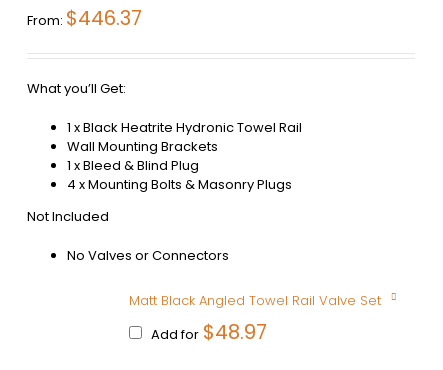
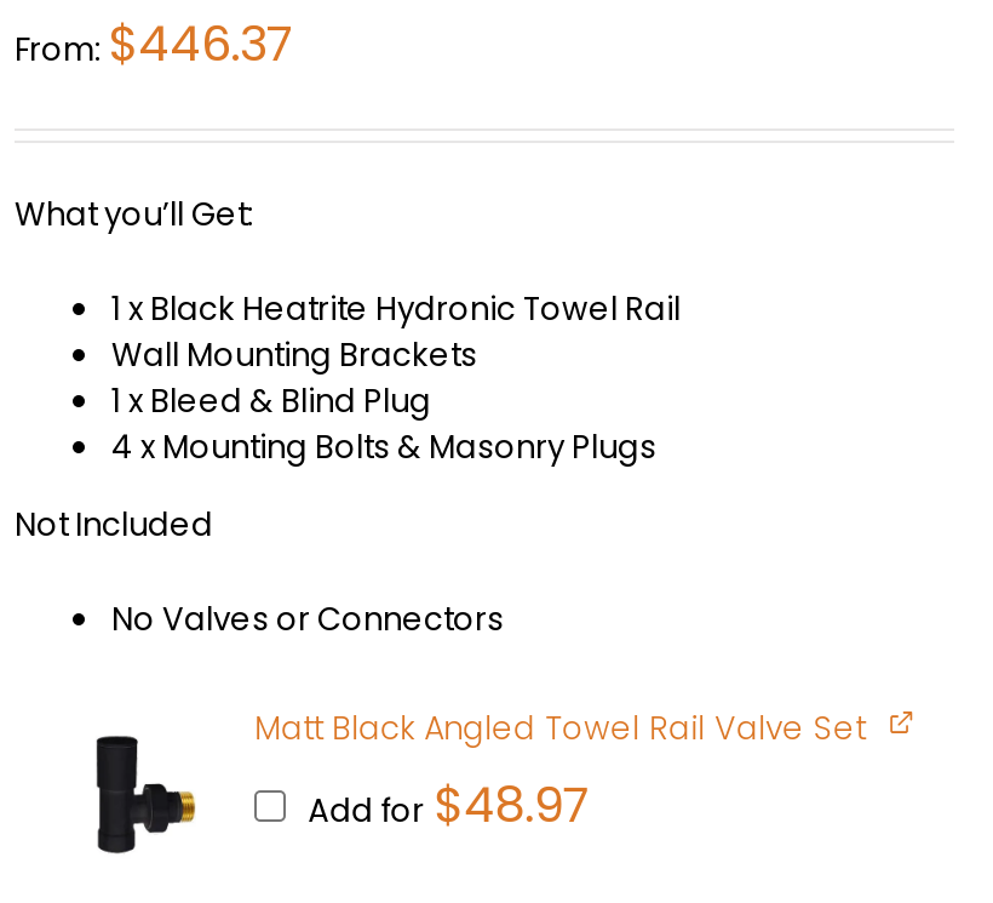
none -> [94,732,199,856] [image]

